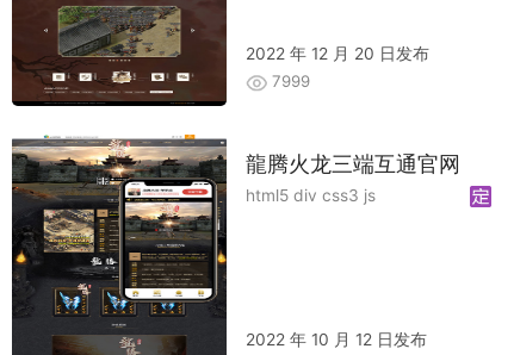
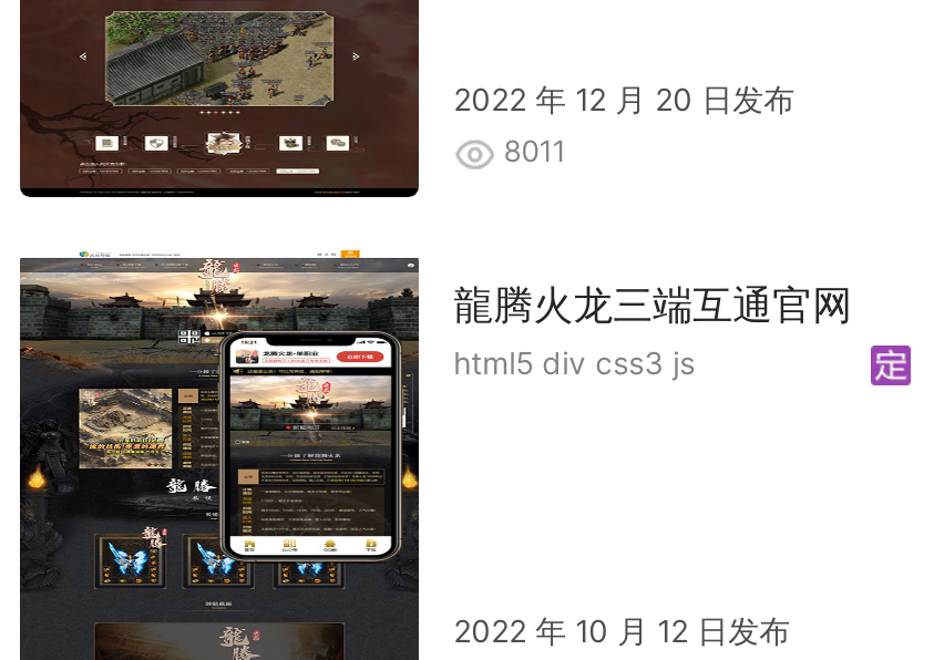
[267,71,310,91] 7999 -> [495,133,565,168] 8011

